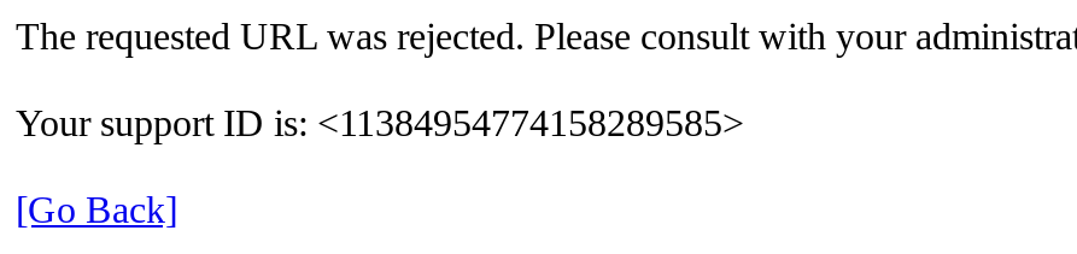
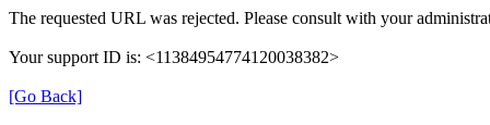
[16,102,744,143] Your support ID is: <11384954774158289585> -> [9,48,339,66] Your support ID is: <11384954774120038382>

